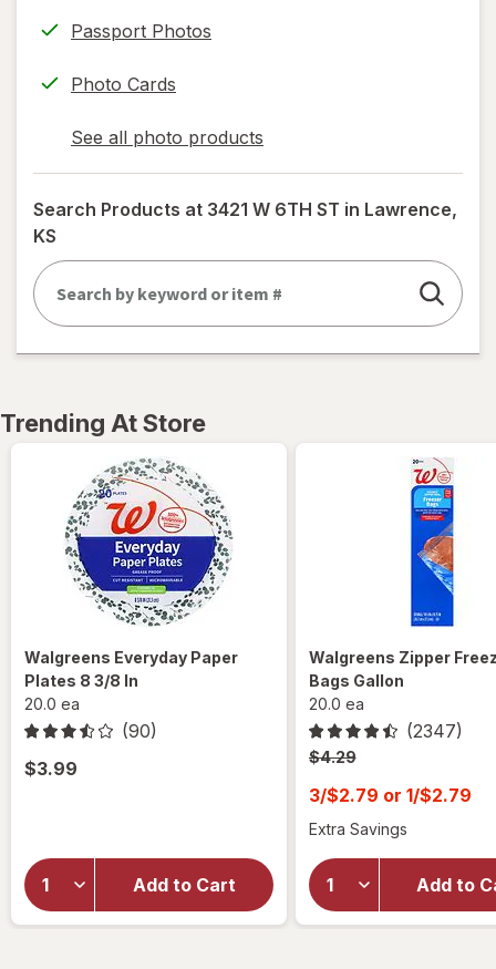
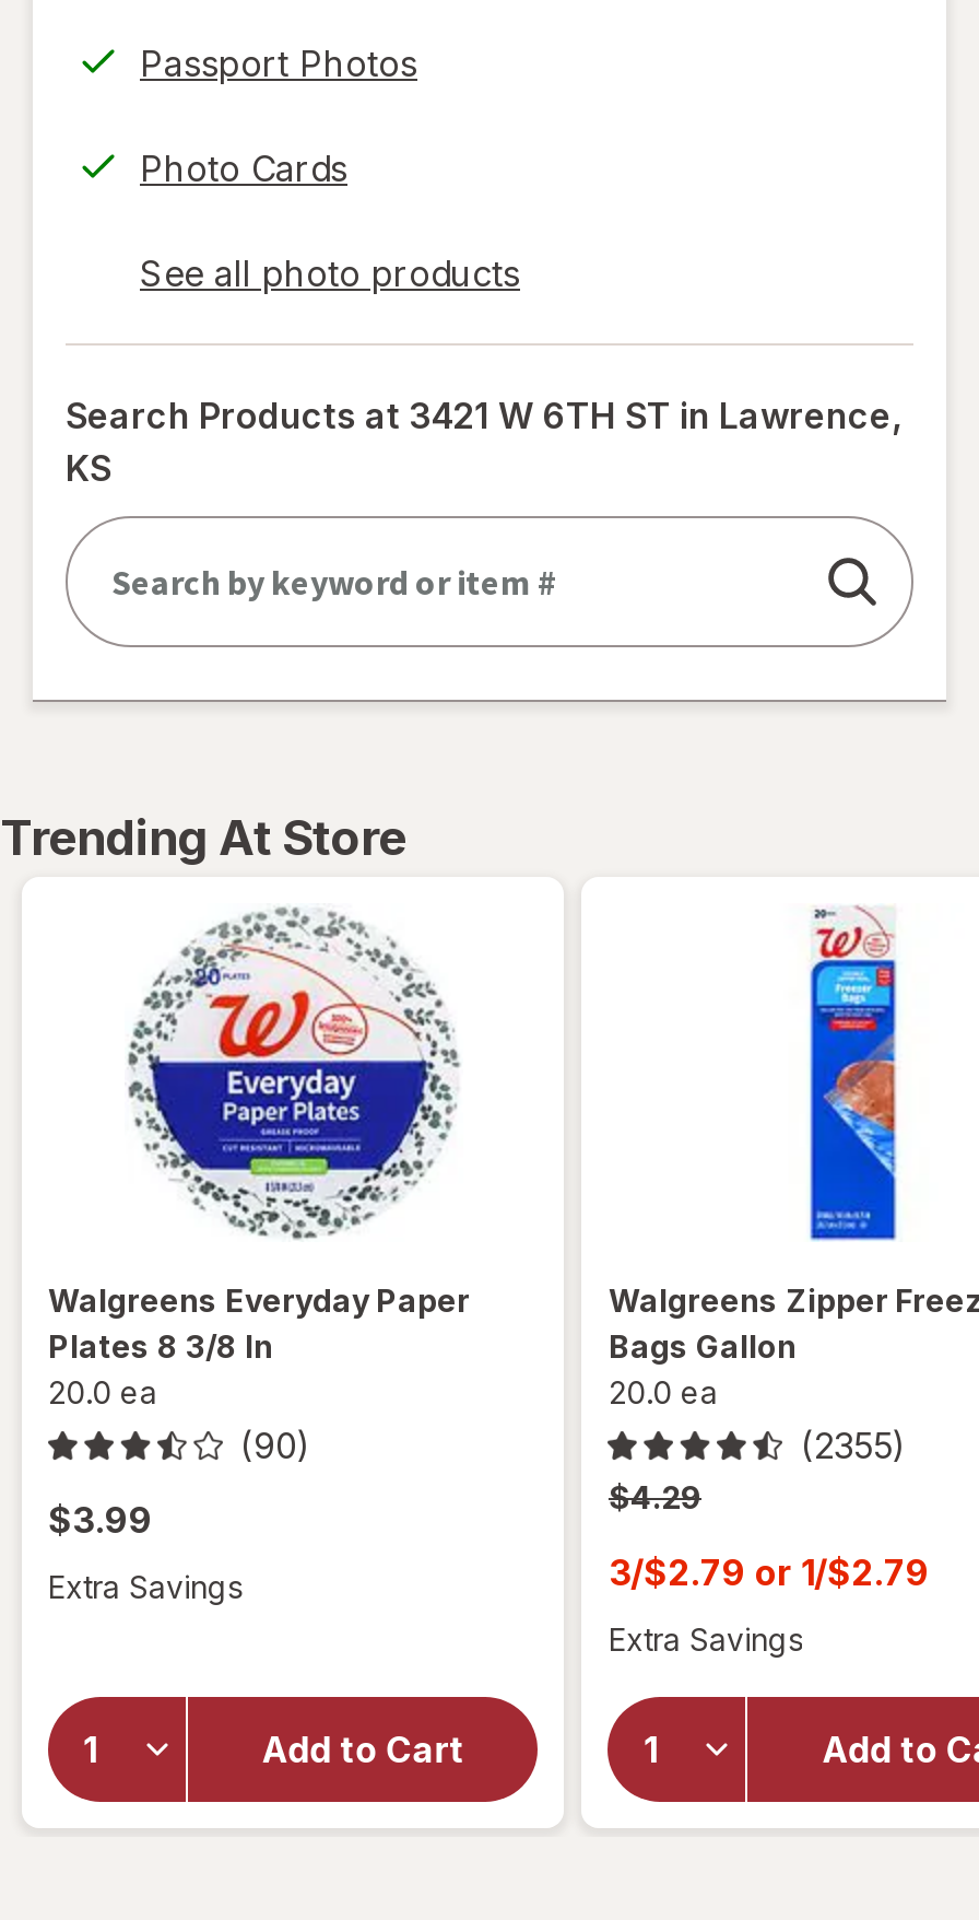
[406,720,462,742] (2347) -> [801,1424,906,1467] (2355)
none -> [48,1568,243,1605] Extra Savings

